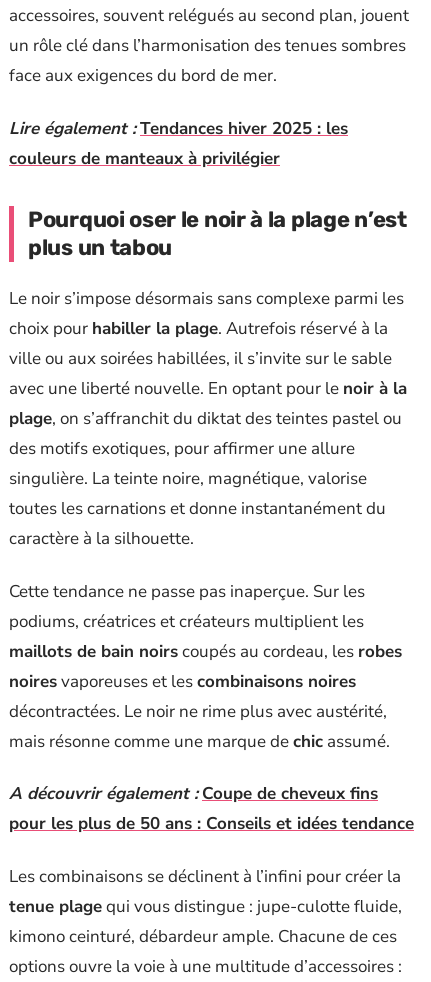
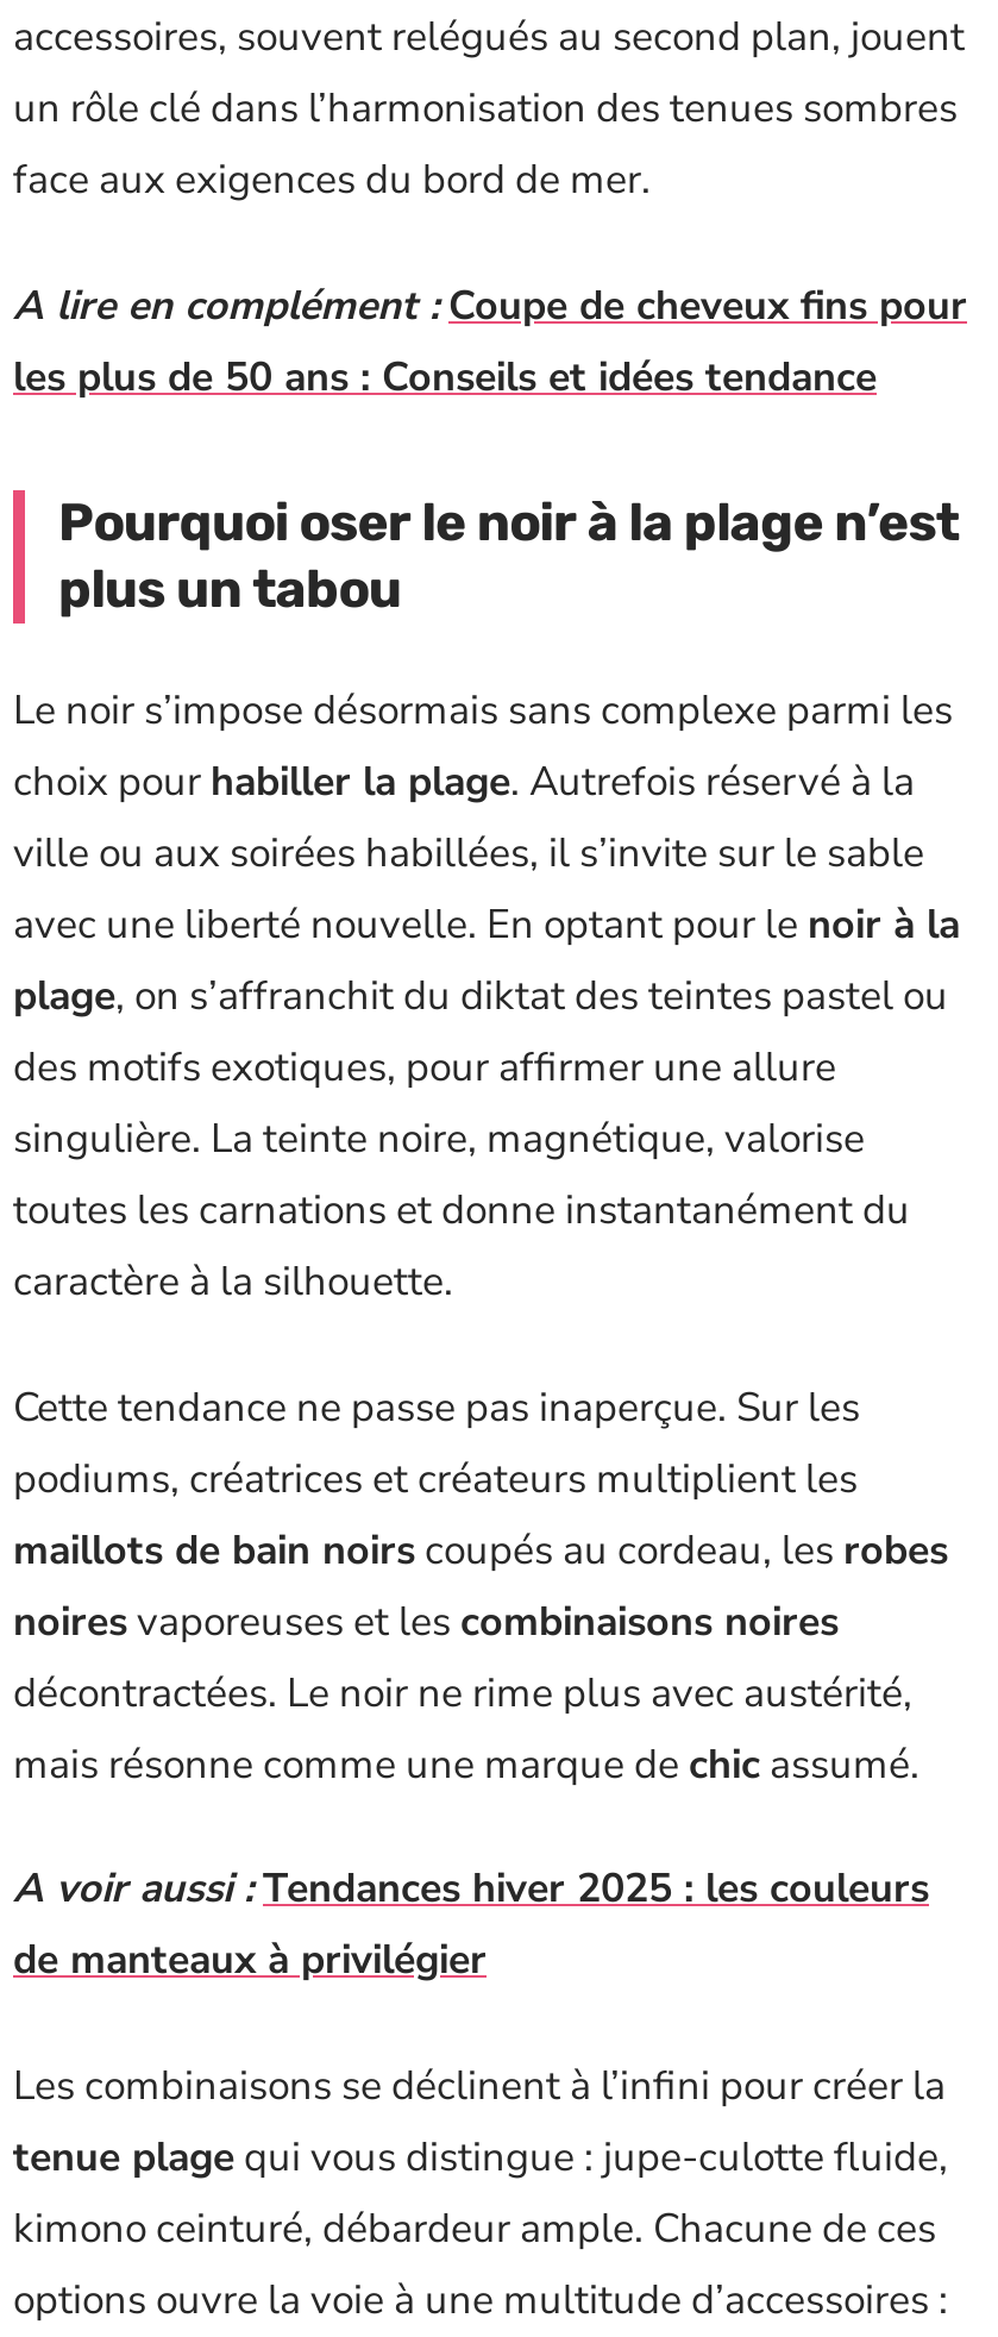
[9,116,348,169] Lire également : Tendances hiver 2025 : les | couleurs de manteaux à privilégier -> [13,277,967,403] A lire en complément : Coupe de cheveux fins pour | les plus de 50 ans : Conseils et idées tendance
[9,782,414,835] A découvrir également : Coupe de cheveux fins | pour les plus de 50 ans : Conseils et idées tendance -> [13,1861,929,1987] A voir aussi : Tendances hiver 2025 : les couleurs | de manteaux à privilégier

